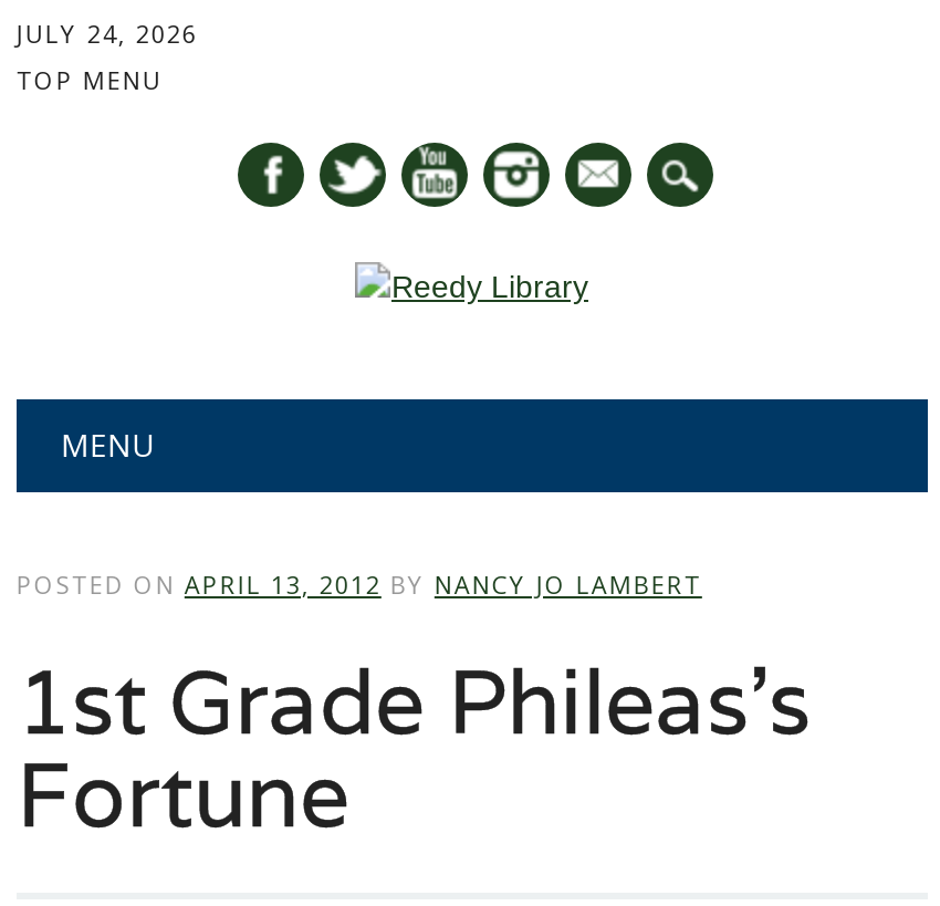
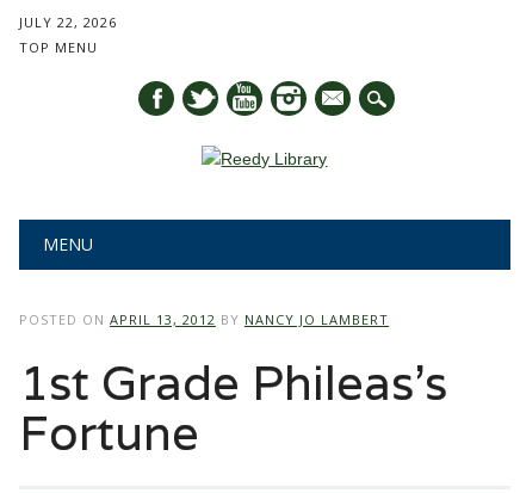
[16,17,198,50] JULY 24, 2026 -> [19,13,117,31] JULY 22, 2026

